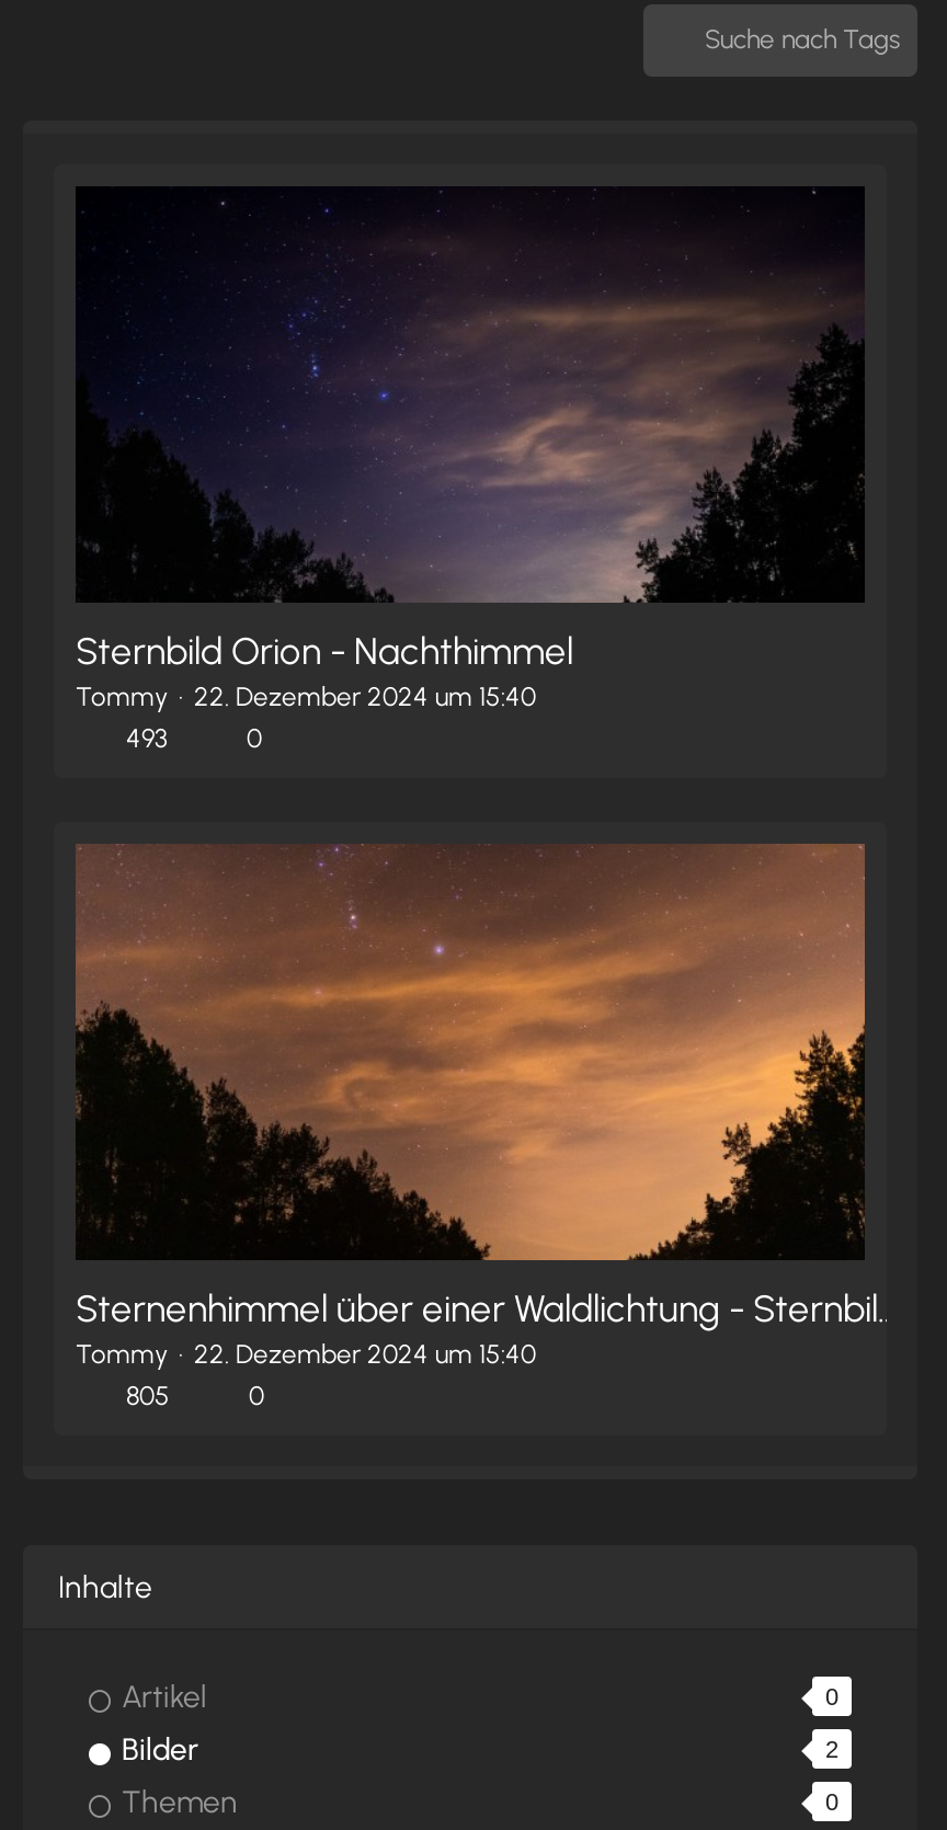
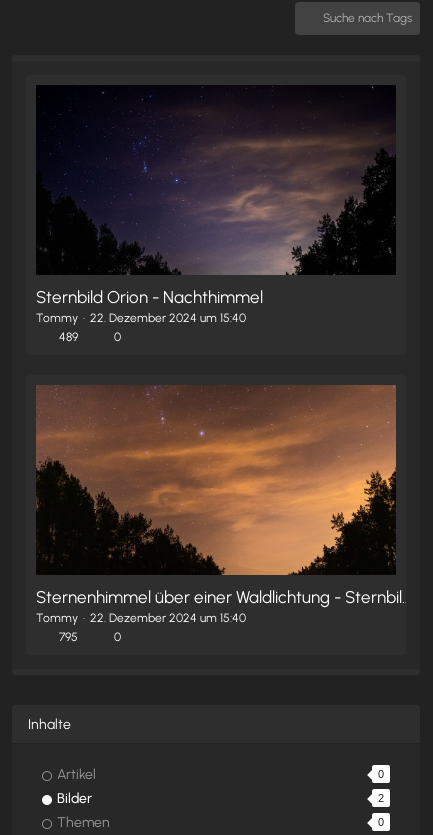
[126,723,168,754] 493 -> [59,330,78,344] 489
[126,1381,170,1411] 805 -> [59,630,78,644] 795

